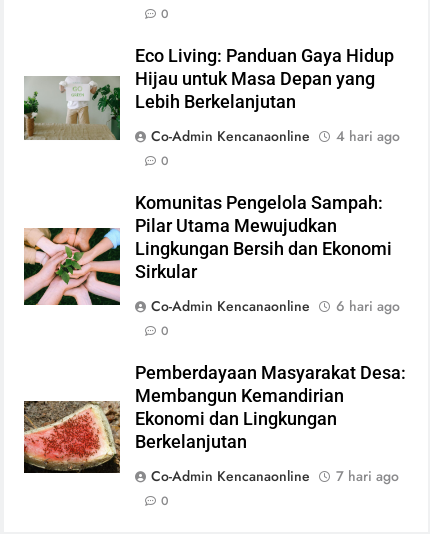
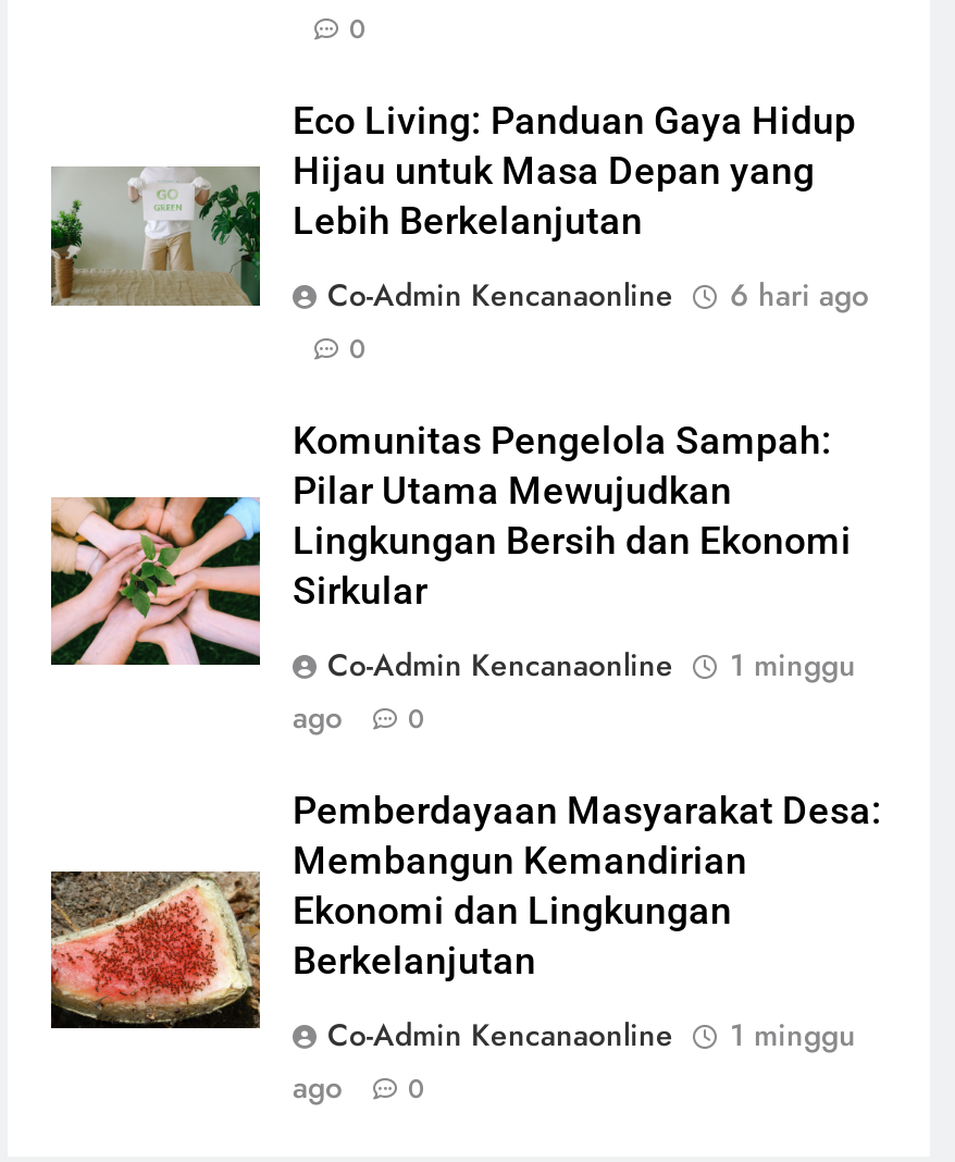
[151,126,400,146] Co-Admin Kencanaonline 4 hari ago -> [327,274,869,317] Co-Admin Kencanaonline 6 hari ago
[336,296,400,316] 6 hari ago -> [293,643,856,739] 1 minggu | ago
[336,466,399,486] 7 hari ago -> [293,1013,856,1109] 1 minggu | ago

